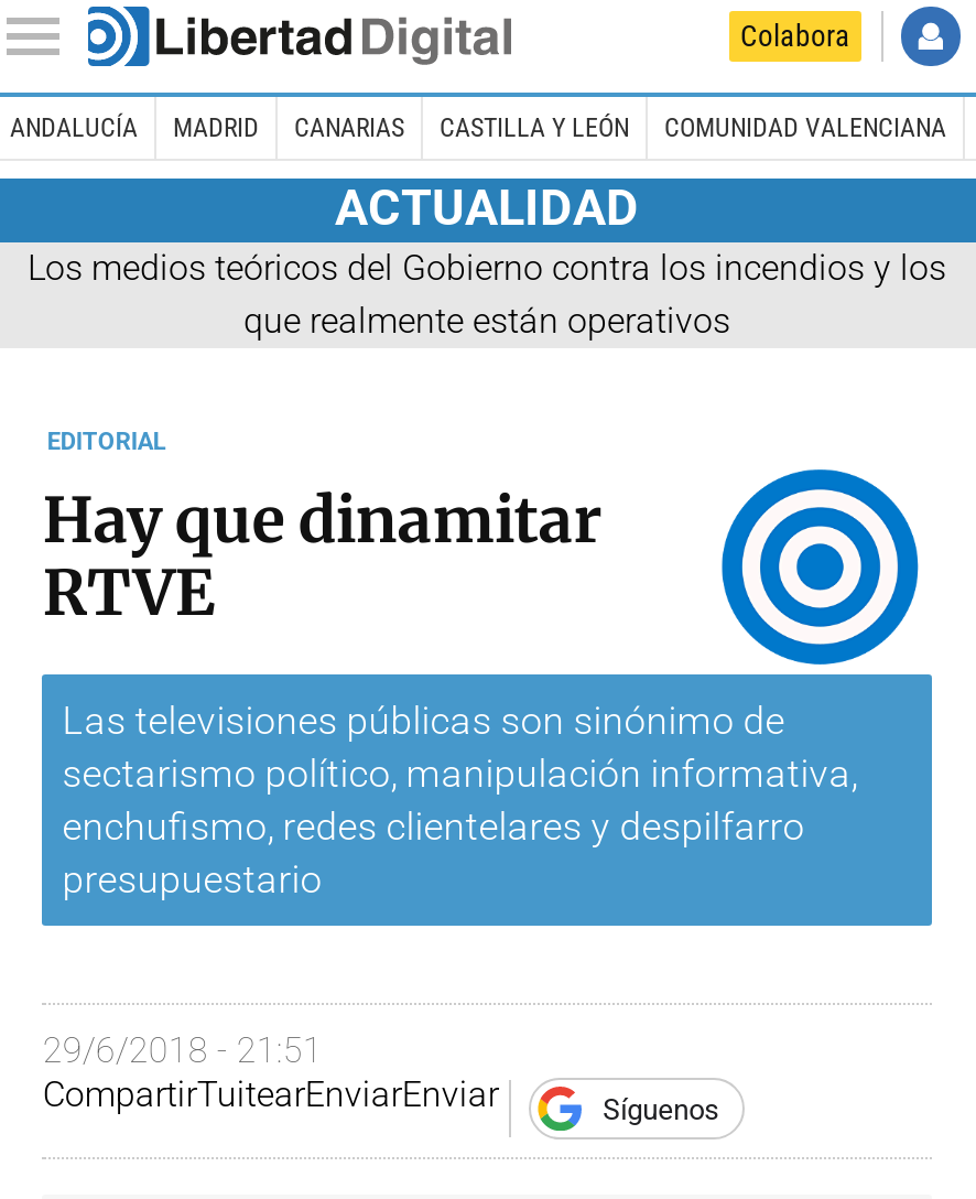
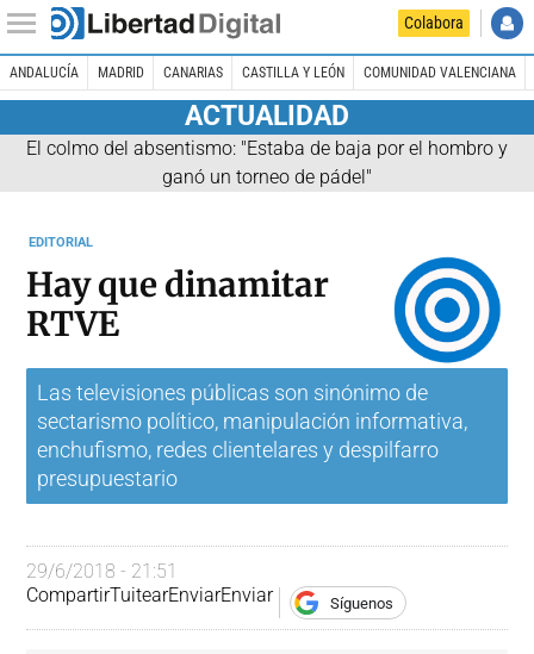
[28,246,946,341] Los medios teóricos del Gobierno contra los incendios y los | que realmente están operativos -> [26,137,508,188] El colmo del absentismo: "Estaba de baja por el hombro y | ganó un torneo de pádel"

